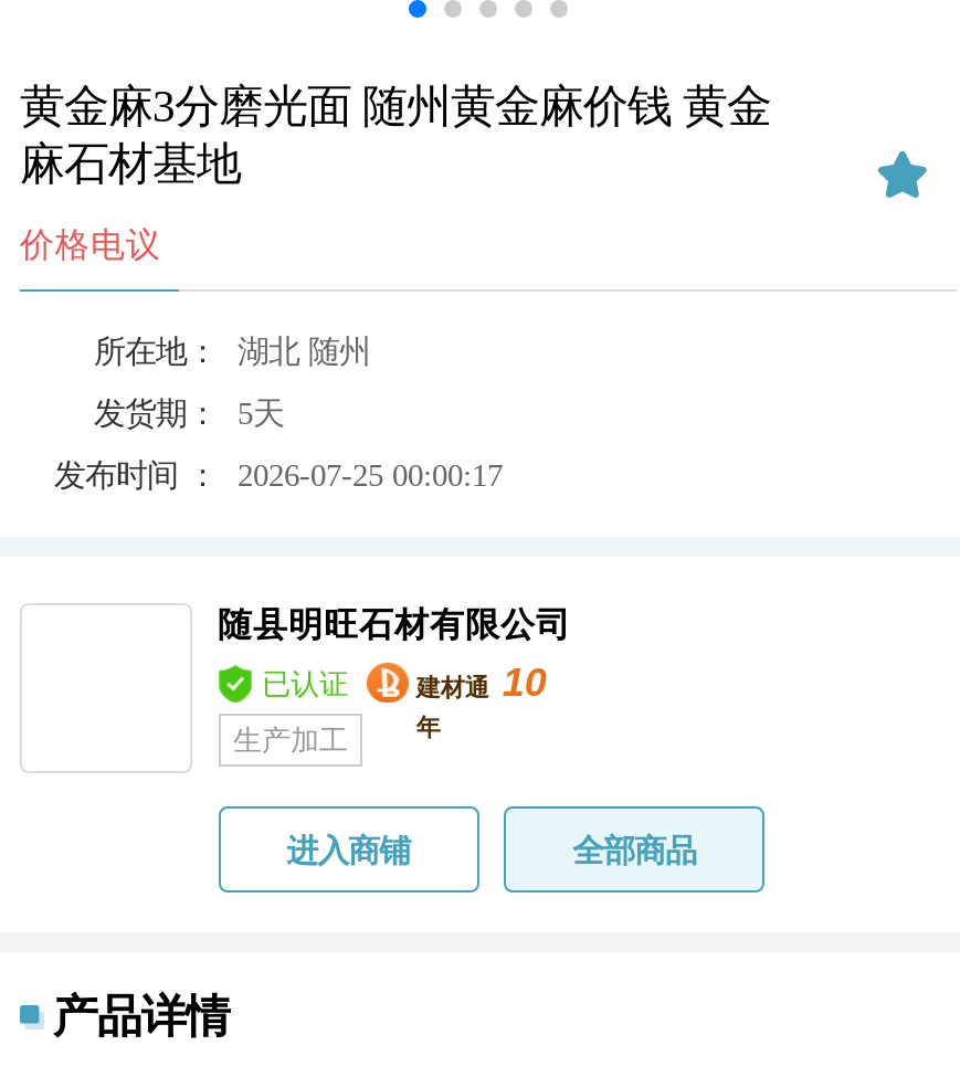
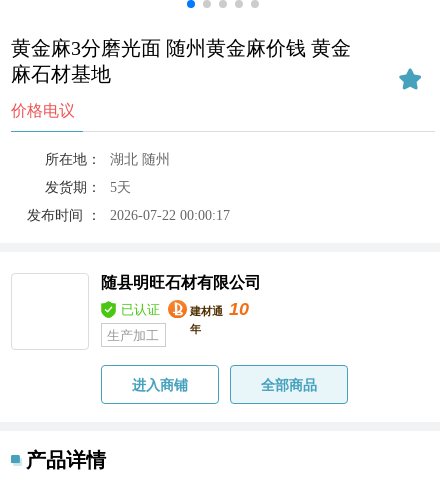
[54,458,503,494] 发布时间 ： 2026-07-25 00:00:17 -> [26,207,229,223] 发布时间 ： 2026-07-22 00:00:17

